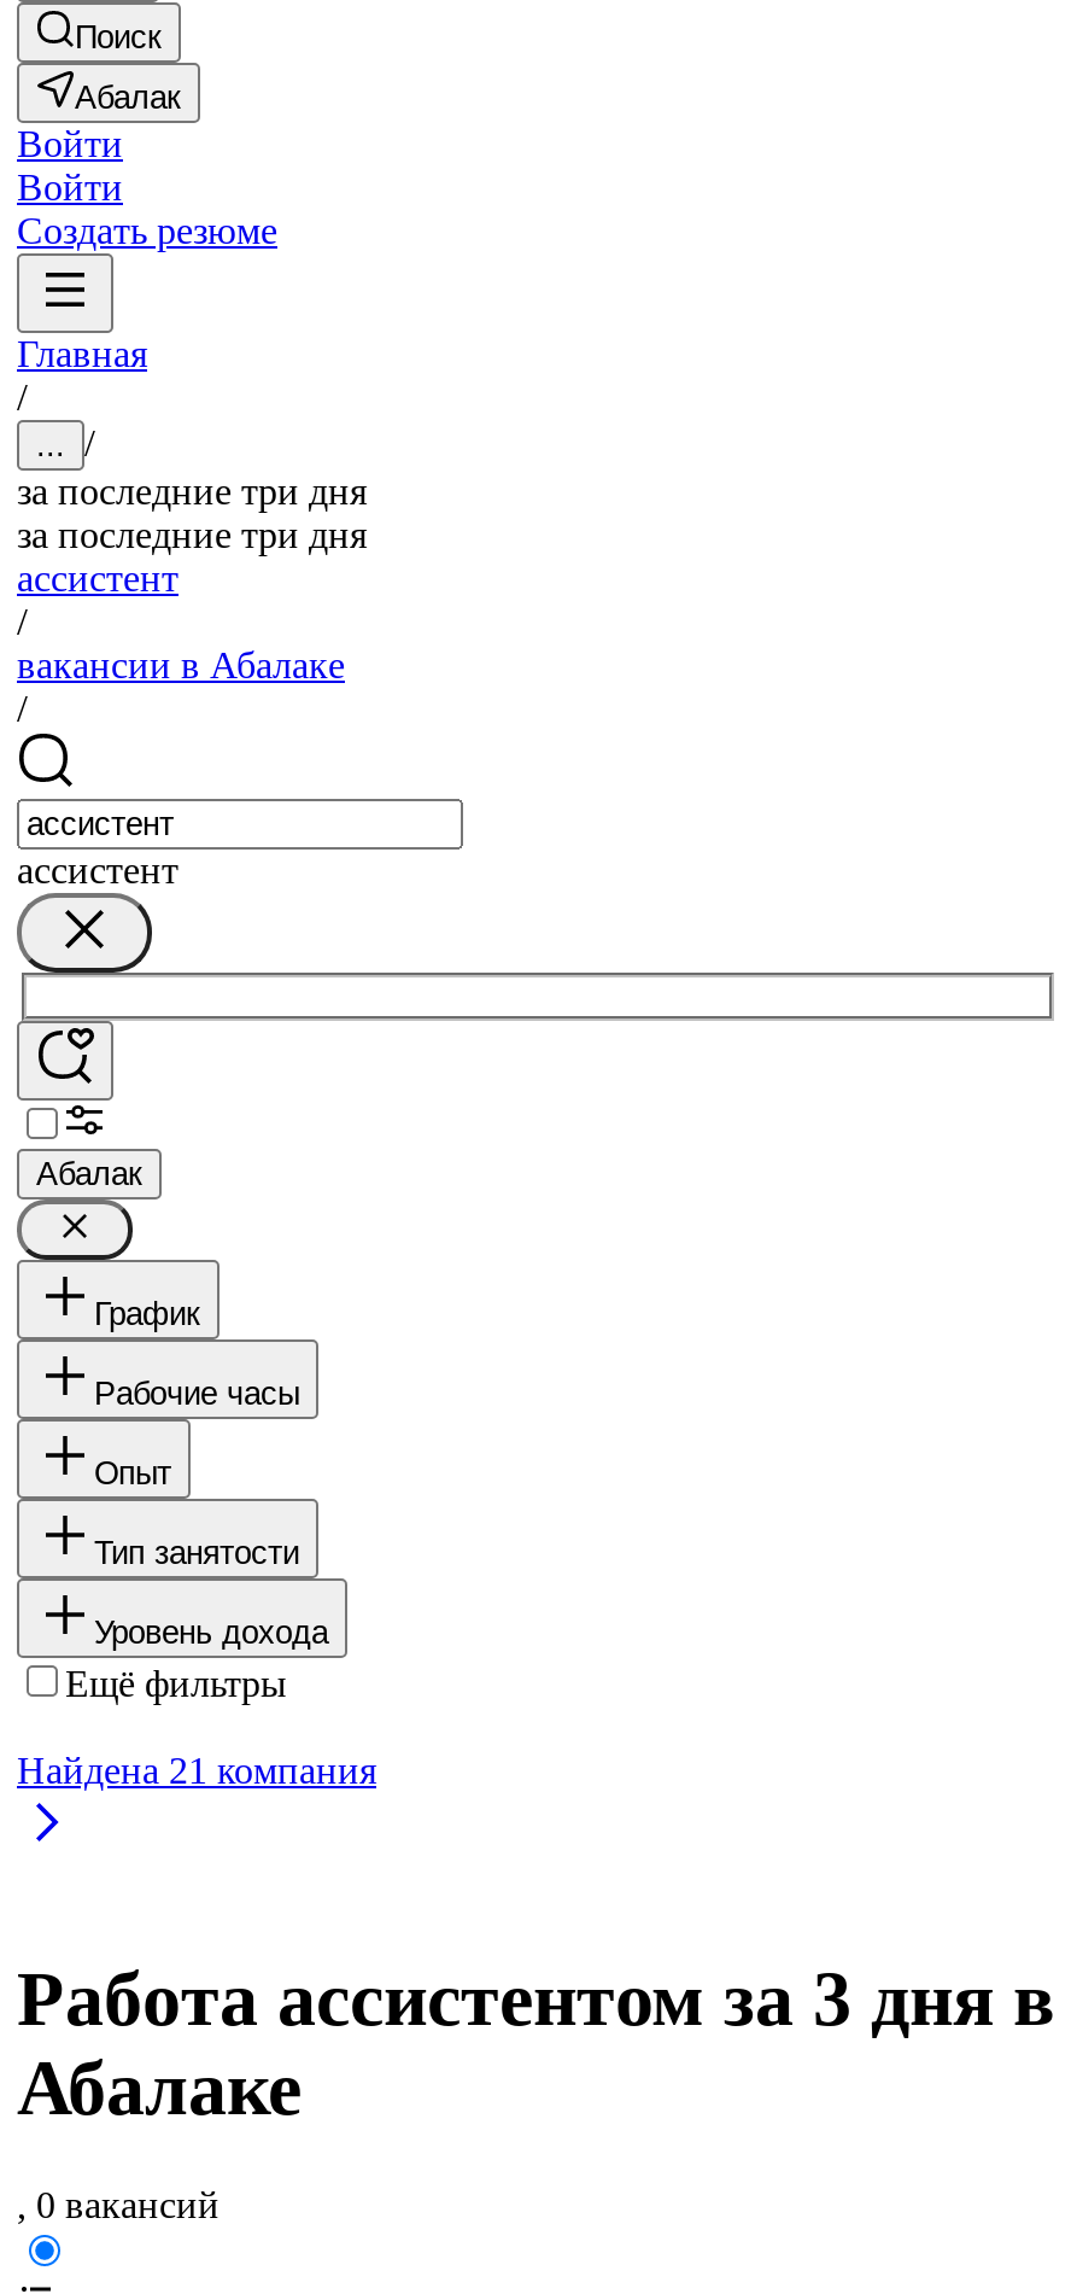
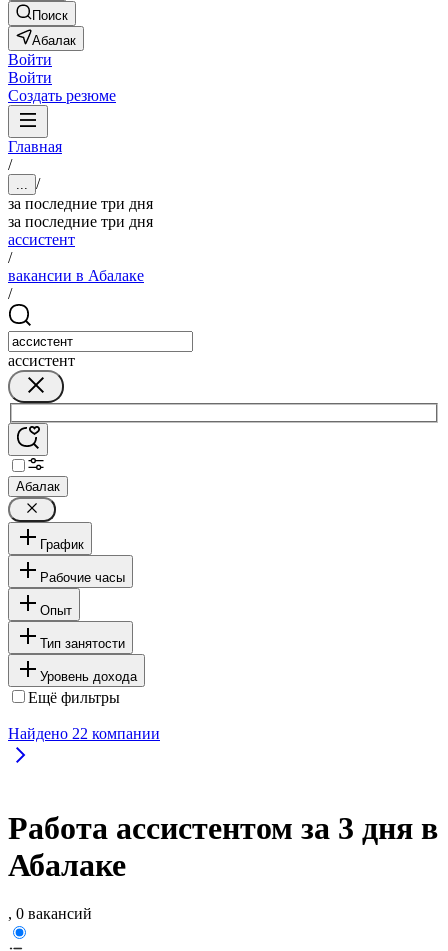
[17,1749,376,1790] Найдена 21 компания -> [8,725,160,742] Найдено 22 компании

